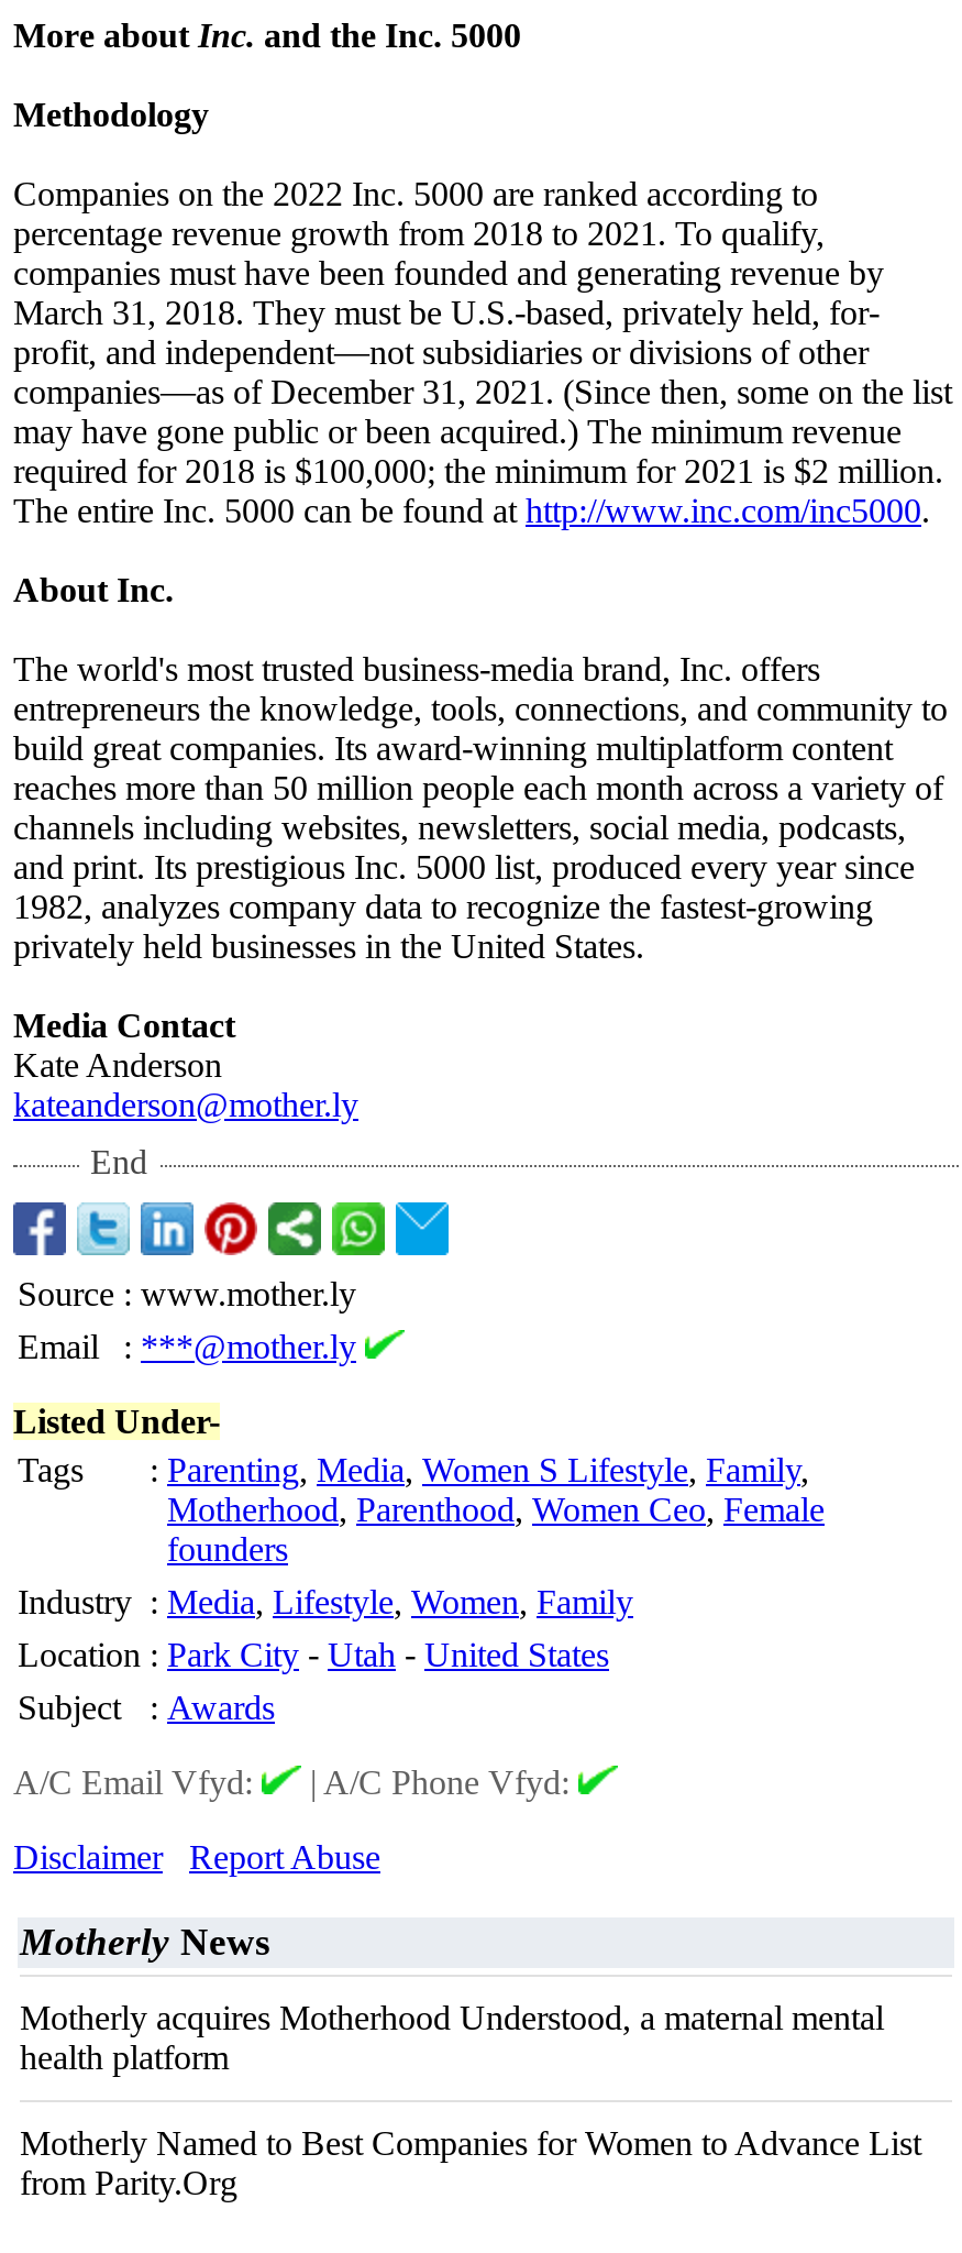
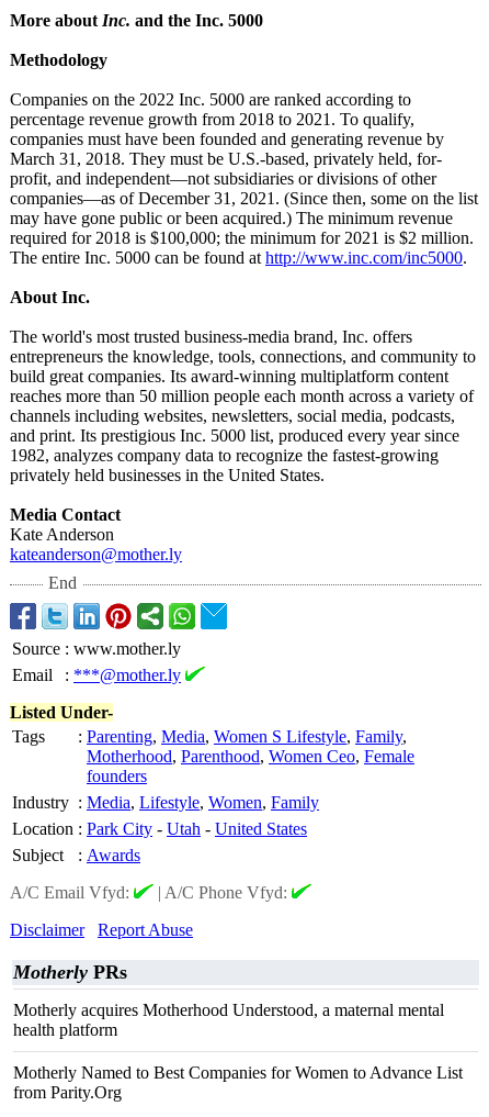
[20,1920,270,1964] Motherly News -> [13,961,127,983] Motherly PRs

